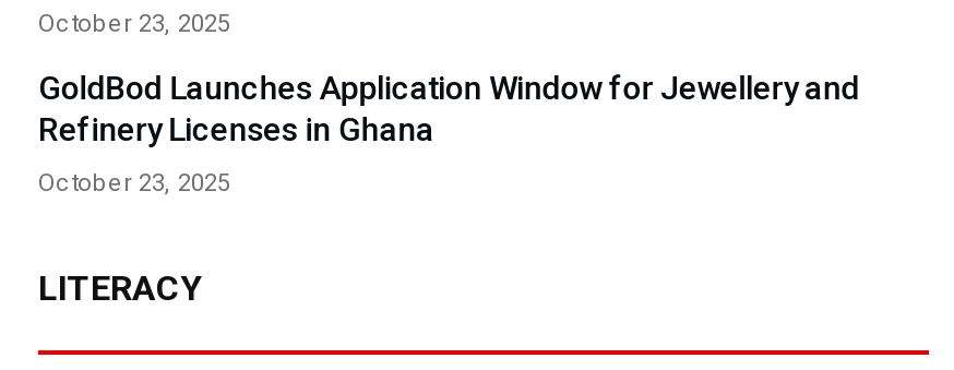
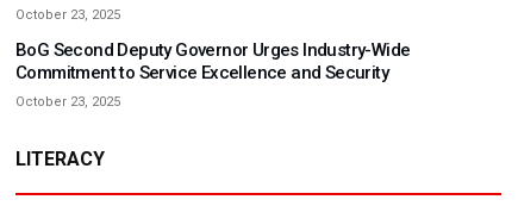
[38,69,859,149] GoldBod Launches Application Window for Jewellery and | Refinery Licenses in Ghana -> [15,39,410,83] BoG Second Deputy Governor Urges Industry-Wide | Commitment to Service Excellence and Security

